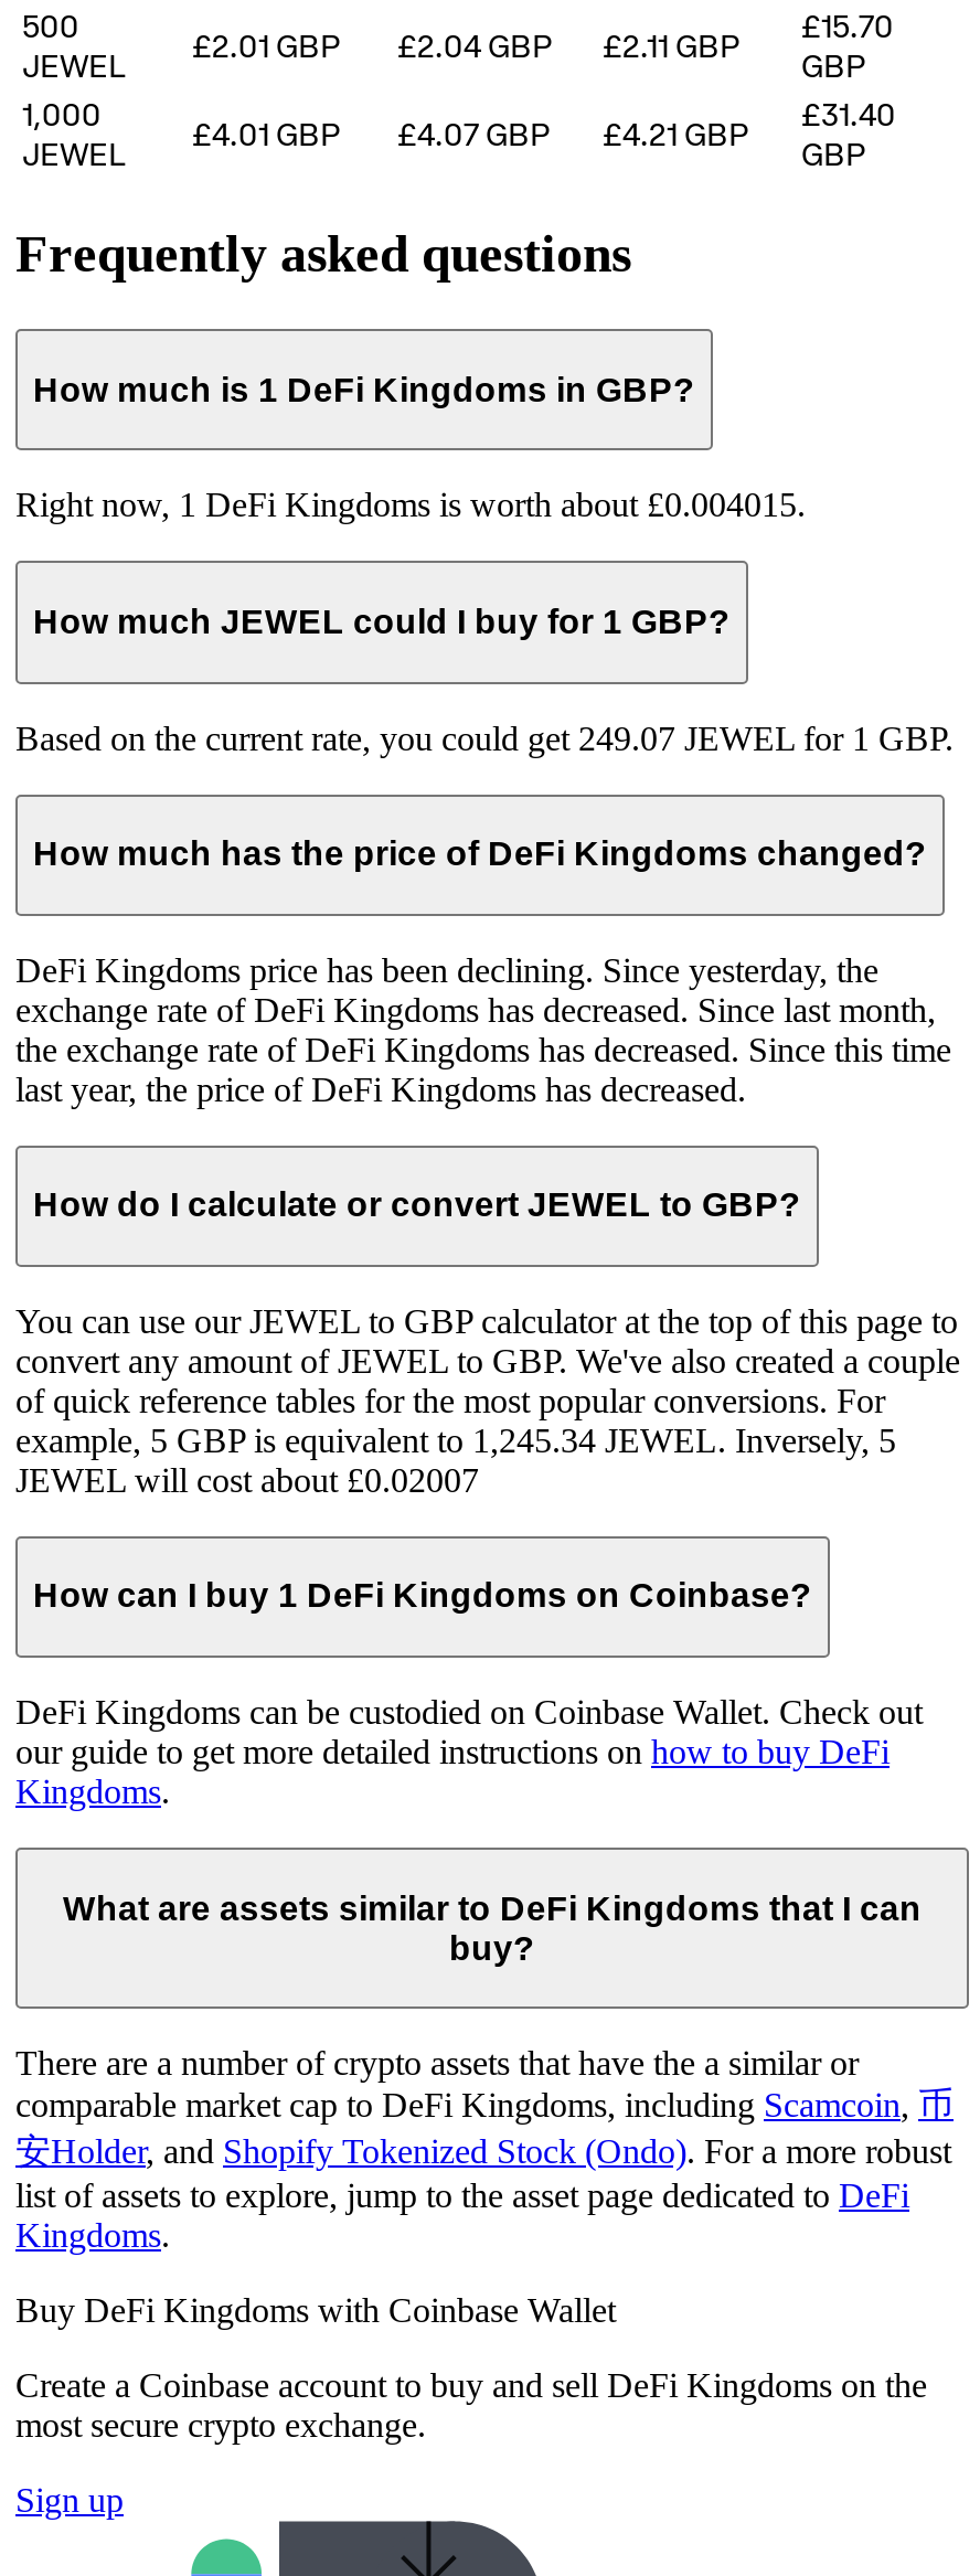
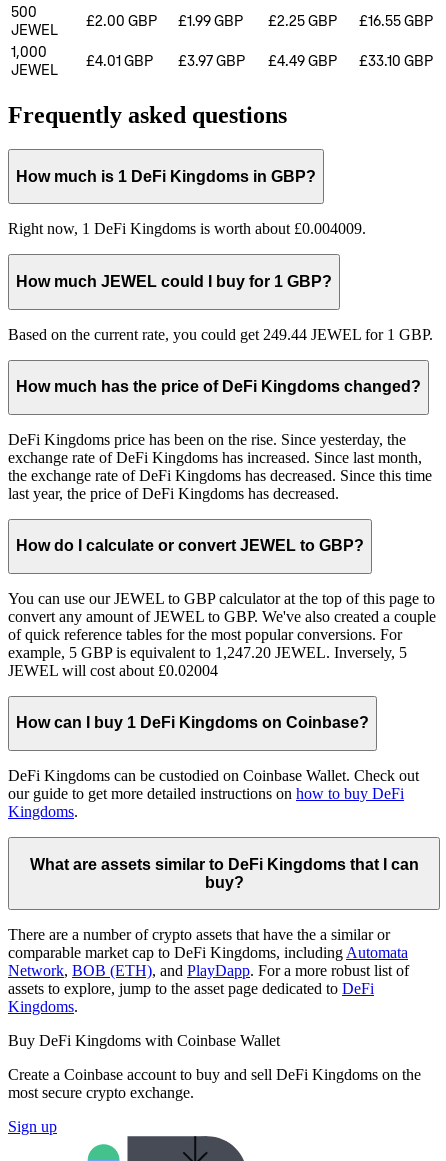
[192,7,894,87] £2.01 GBP | £2.04 GBP | £2.11 GBP | £15.70 | GBP -> [86,12,433,30] £2.00 GBP | £1.99 GBP | £2.25 GBP | £16.55 GBP
[397,96,896,175] £4.07 GBP | £4.21 GBP | £31.40 | GBP -> [178,52,433,70] £3.97 GBP | £4.49 GBP | £33.10 GBP
[15,486,806,524] Right now, 1 DeFi Kingdoms is worth about £0.004015. -> [8,220,366,237] Right now, 1 DeFi Kingdoms is worth about £0.004009.
[15,718,954,756] Based on the current rate, you could get 249.07 JEWEL for 1 GBP. -> [8,325,433,342] Based on the current rate, you could get 249.44 JEWEL for 1 GBP.
[15,951,936,1028] DeFi Kingdoms price has been declining. Since yesterday, the | exchange rate of DeFi Kingdoms has decreased. Since last month, -> [8,431,422,466] DeFi Kingdoms price has been on the rise. Since yesterday, the | exchange rate of DeFi Kingdoms has increased. Since last month,
[15,1421,896,1459] example, 5 GBP is equivalent to 1,245.34 JEWEL. Inversely, 5 -> [8,644,407,661] example, 5 GBP is equivalent to 1,247.20 JEWEL. Inversely, 5
[15,1461,479,1499] JEWEL will cost about £0.02007 -> [8,662,218,679] JEWEL will cost about £0.02004
[15,2086,954,2214] comparable market cap to DeFi Kingdoms, including Scamcoin,币 | 安Holder, and Shopify Tokenized Stock (Ondo). For a more robust | list of assets to explore, jump to the asset page dedicated to DeFi -> [8,944,409,997] comparable market cap to DeFi Kingdoms, including Automata | Network, BOB (ETH), and PlayDapp. For a more robust list of | assets to explore, jump to the asset page dedicated to DeFi

